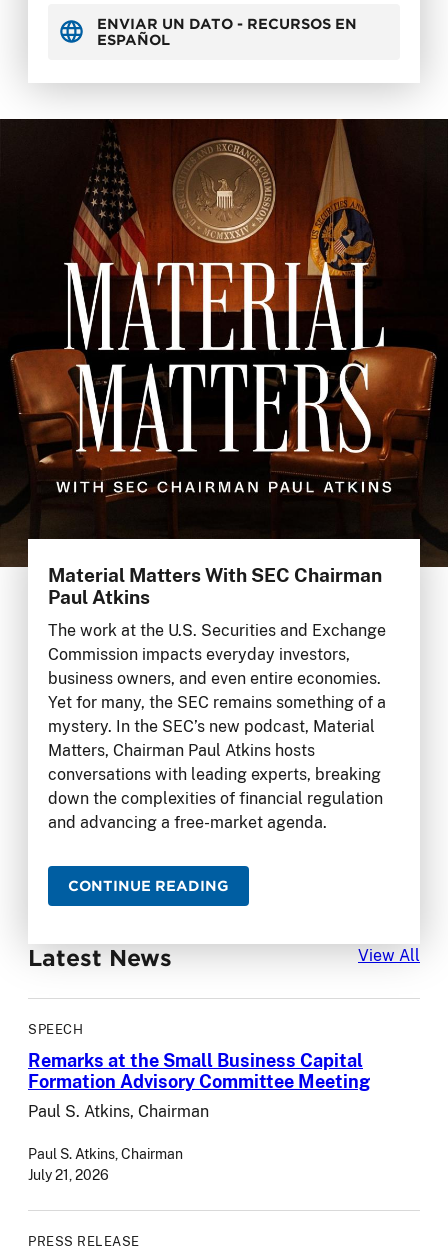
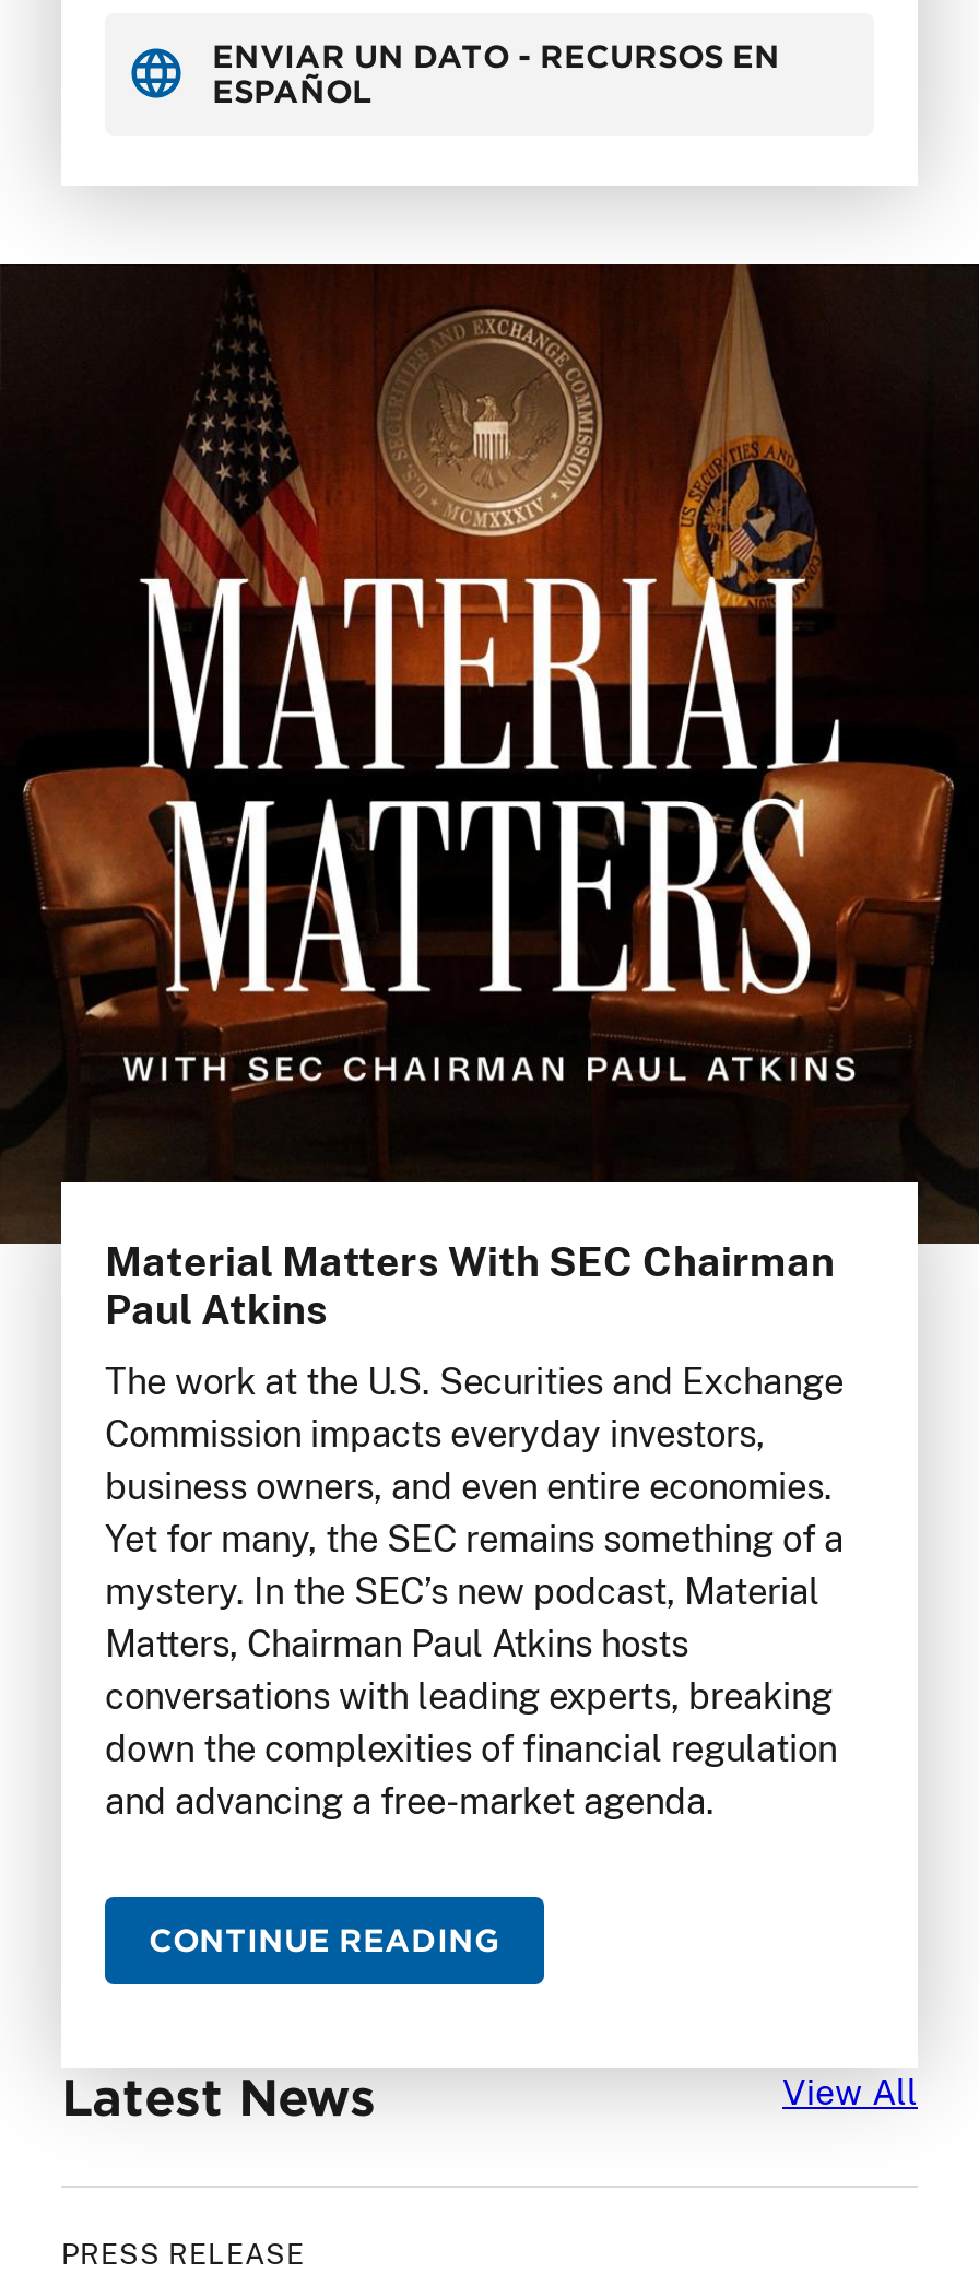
[28,1022,370,1183] SPEECH | Remarks at the Small Business Capital | Formation Advisory Committee Meeting | Paul S. Atkins, Chairman | Paul S. Atkins, Chairman | July 21, 2026 -> none

